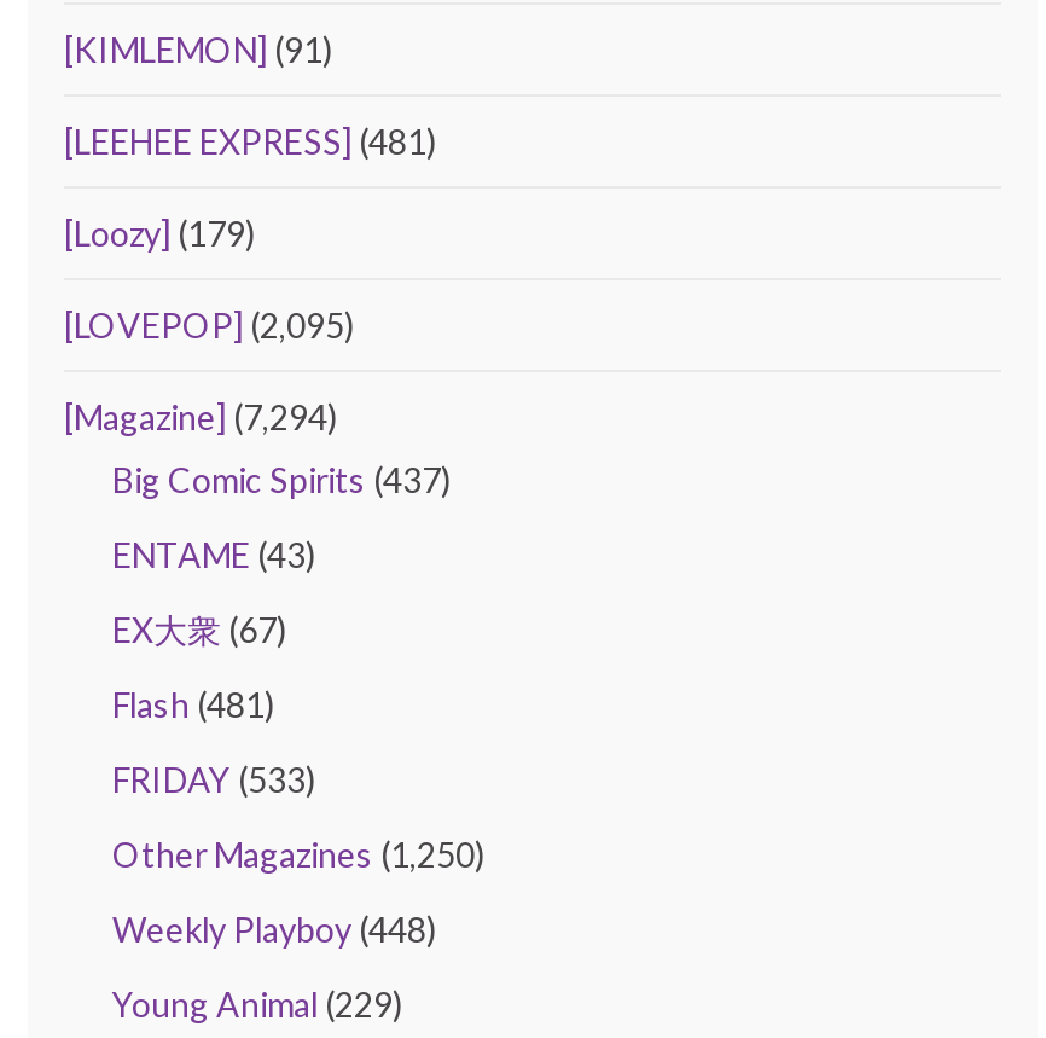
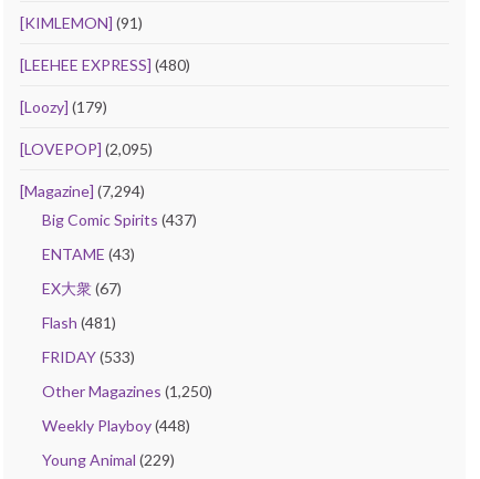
[64,121,436,162] [LEEHEE EXPRESS] (481) -> [20,56,190,74] [LEEHEE EXPRESS] (480)

